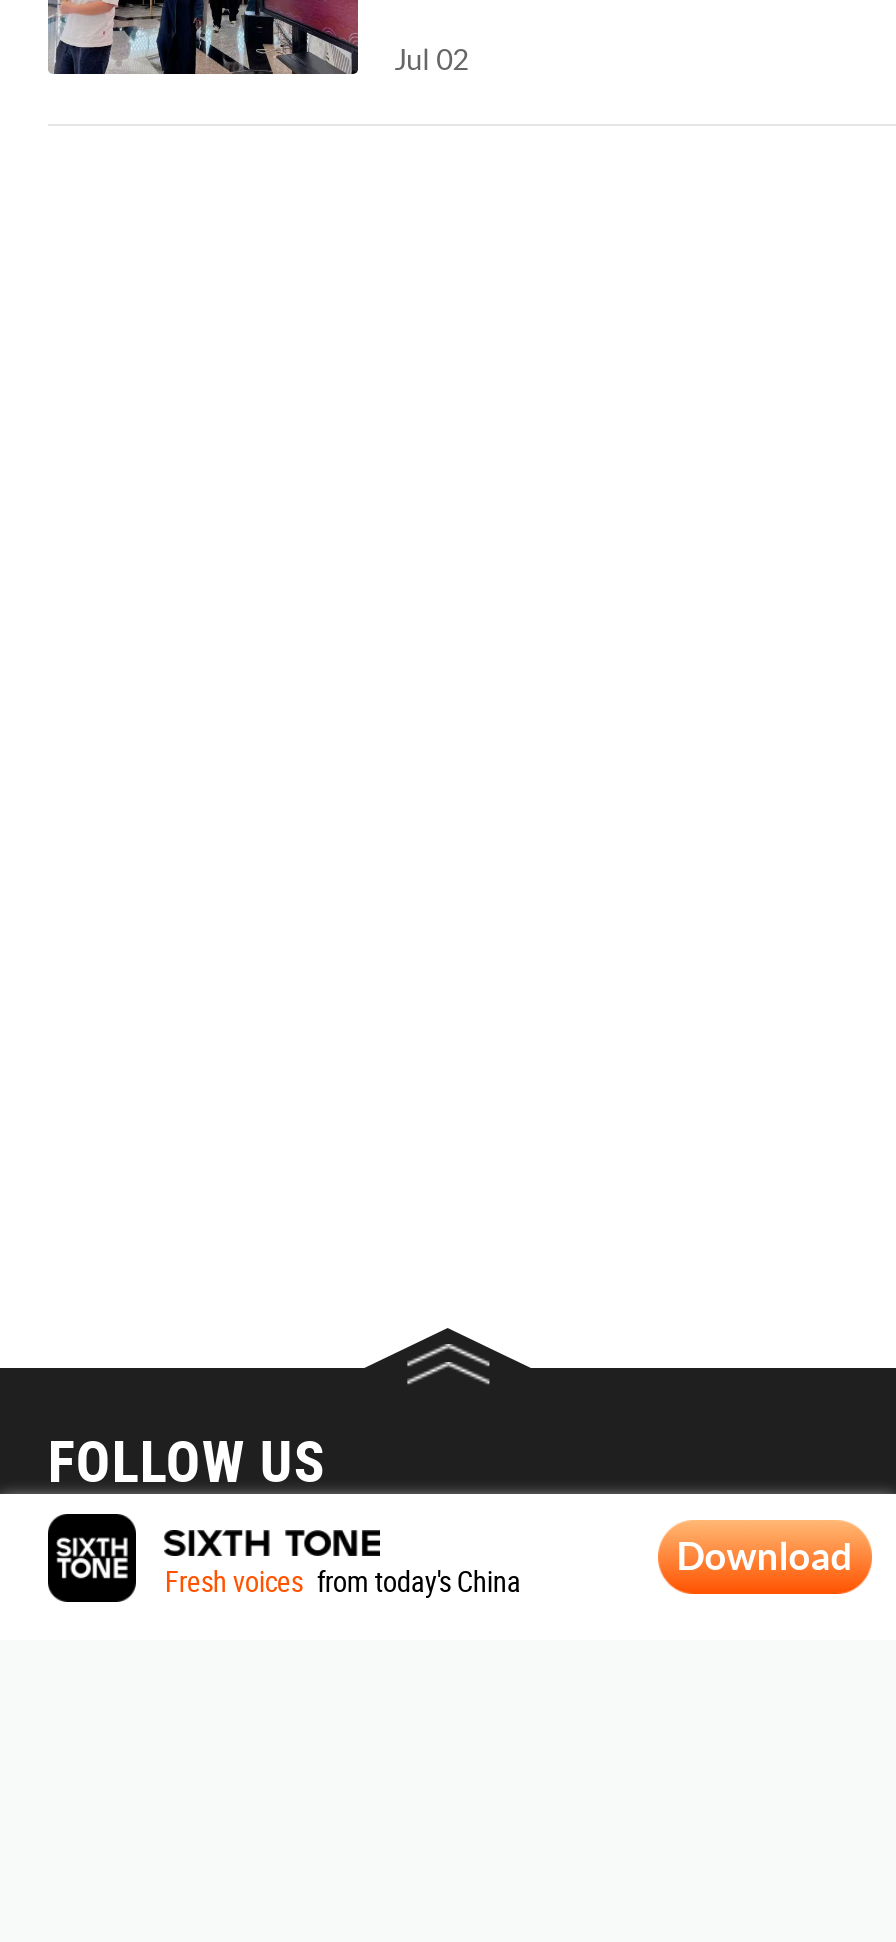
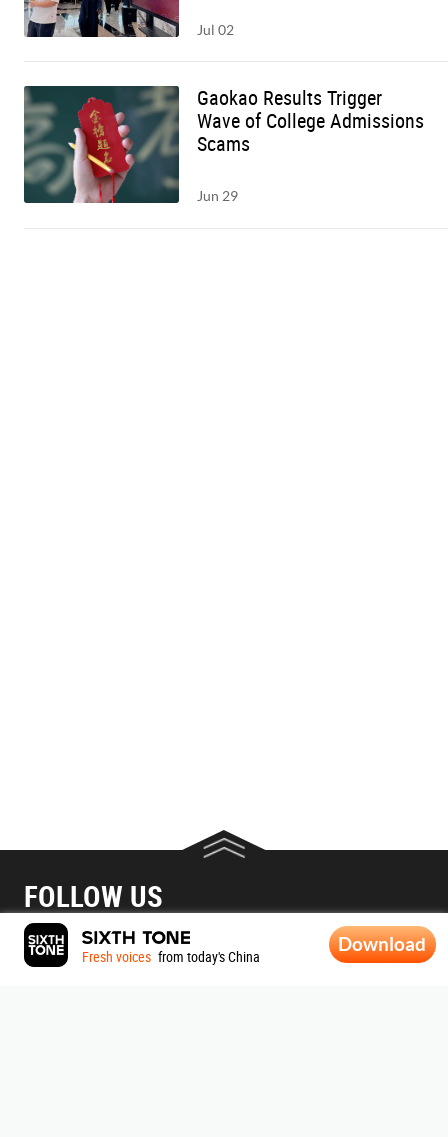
none -> [24,84,424,204] [image] | Gaokao Results Trigger | Wave of College Admissions | Scams | Jun 29

